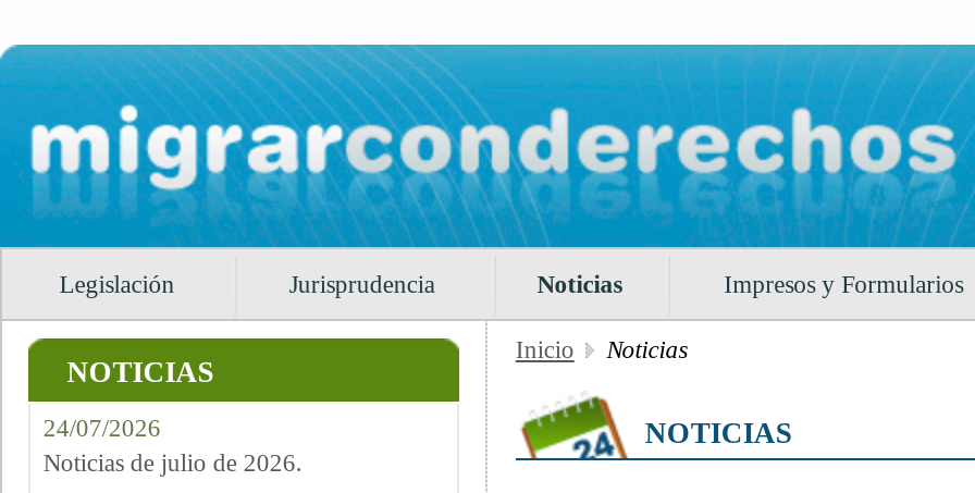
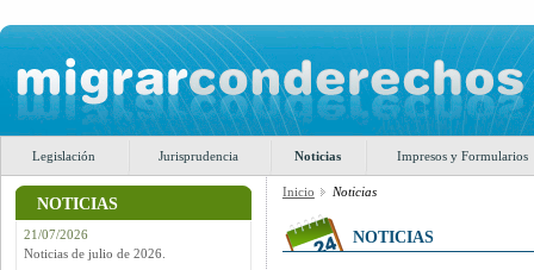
[43,414,161,440] 24/07/2026 -> [24,227,88,241] 21/07/2026

